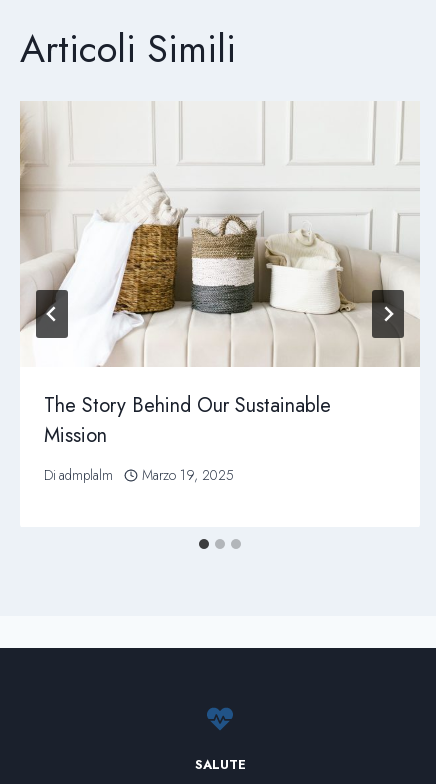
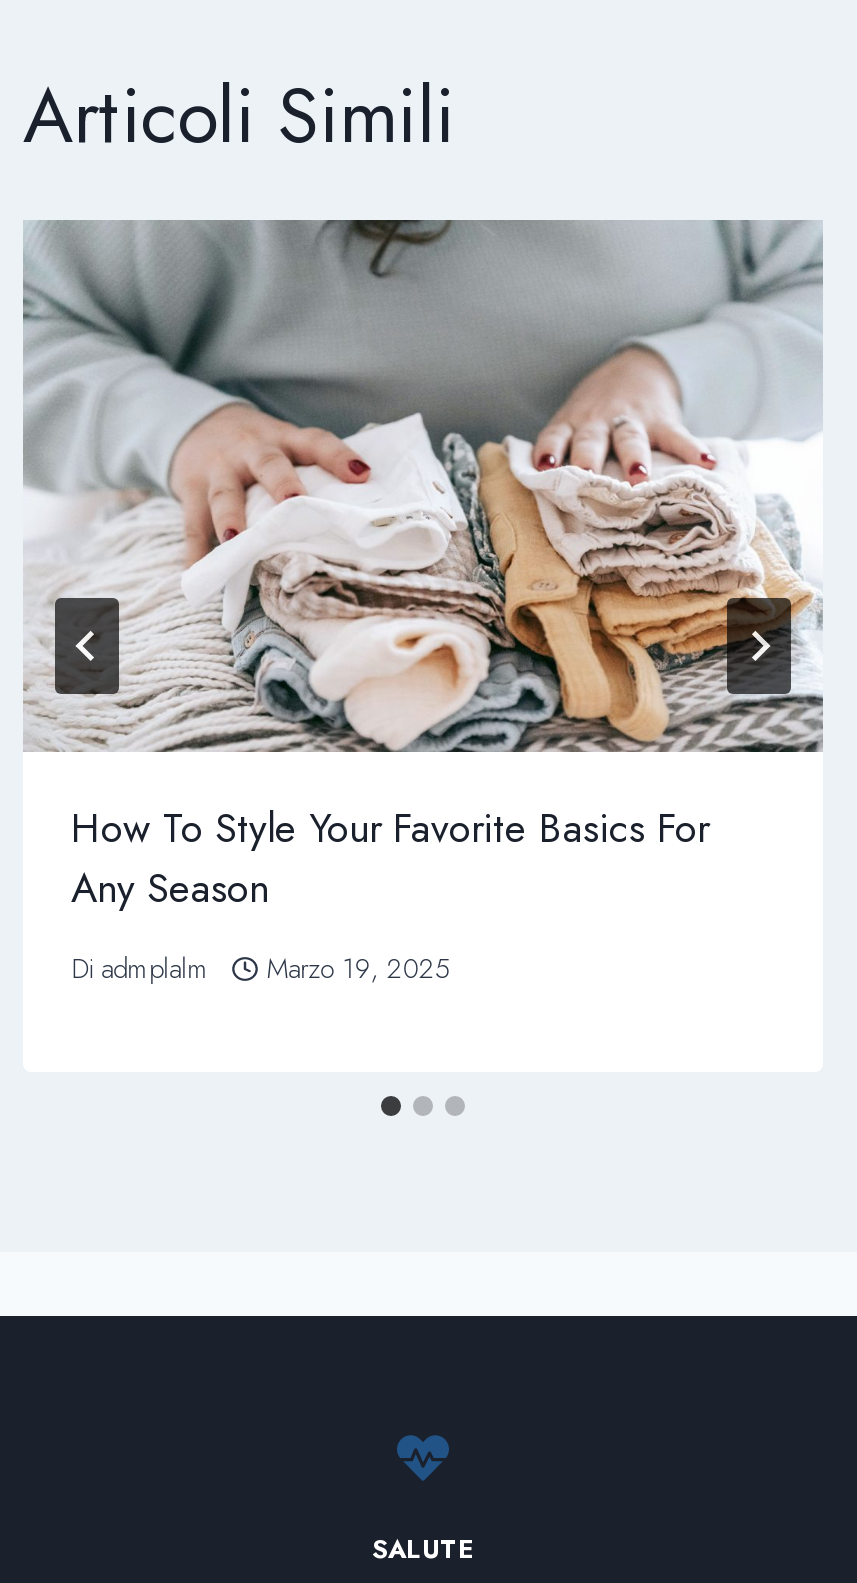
[20,101,420,450] [image] | The Story Behind Our Sustainable | Mission -> [23,218,825,918] [image] | How To Style Your Favorite Basics For | Any Season

